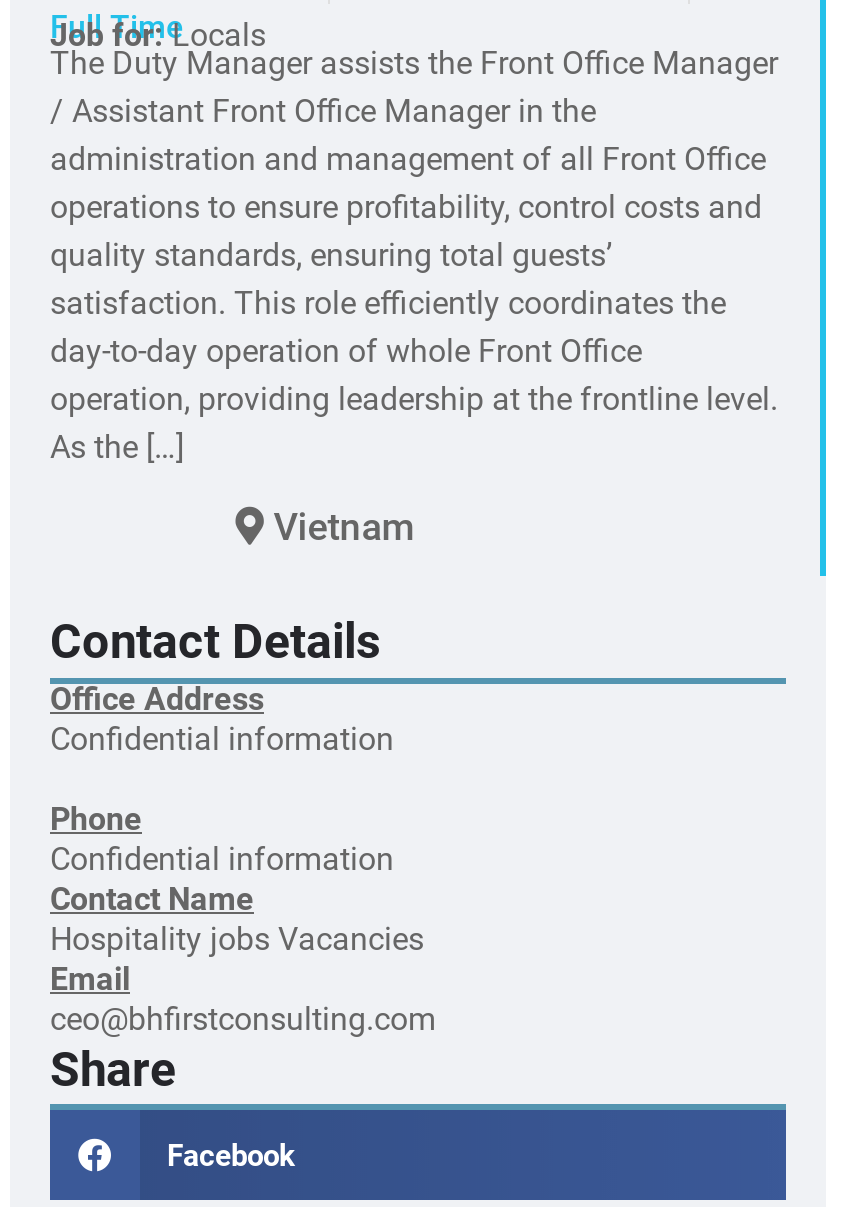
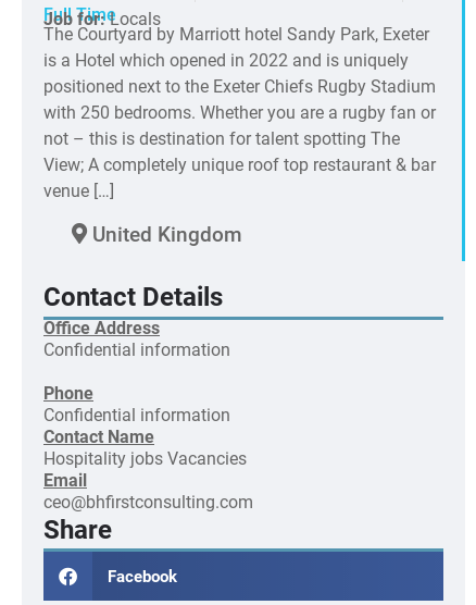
[50,44,778,466] The Duty Manager assists the Front Office Manager | / Assistant Front Office Manager in the | administration and management of all Front Office | operations to ensure profitability, control costs and | quality standards, ensuring total guests’ | satisfaction. This role efficiently coordinates the | day-to-day operation of whole Front Office | operation, providing leadership at the frontline level. | As the […] -> [43,24,436,201] The Courtyard by Marriott hotel Sandy Park, Exeter | is a Hotel which opened in 2022 and is uniquely | positioned next to the Exeter Chiefs Rugby Stadium | with 250 bedrooms. Whether you are a rugby fan or | not – this is destination for talent spotting The | View; A completely unique roof top restaurant & bar | venue […]
[264,504,416,550] Vietnam -> [87,222,242,247] United Kingdom

